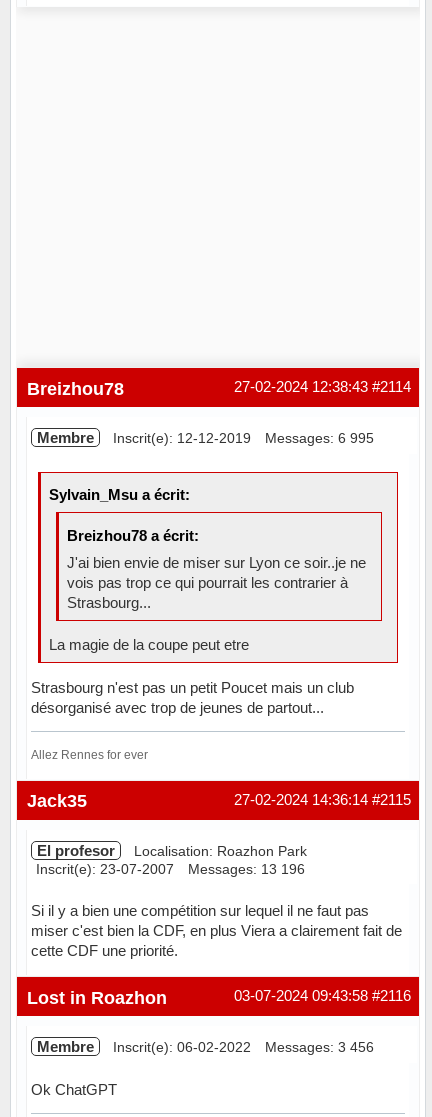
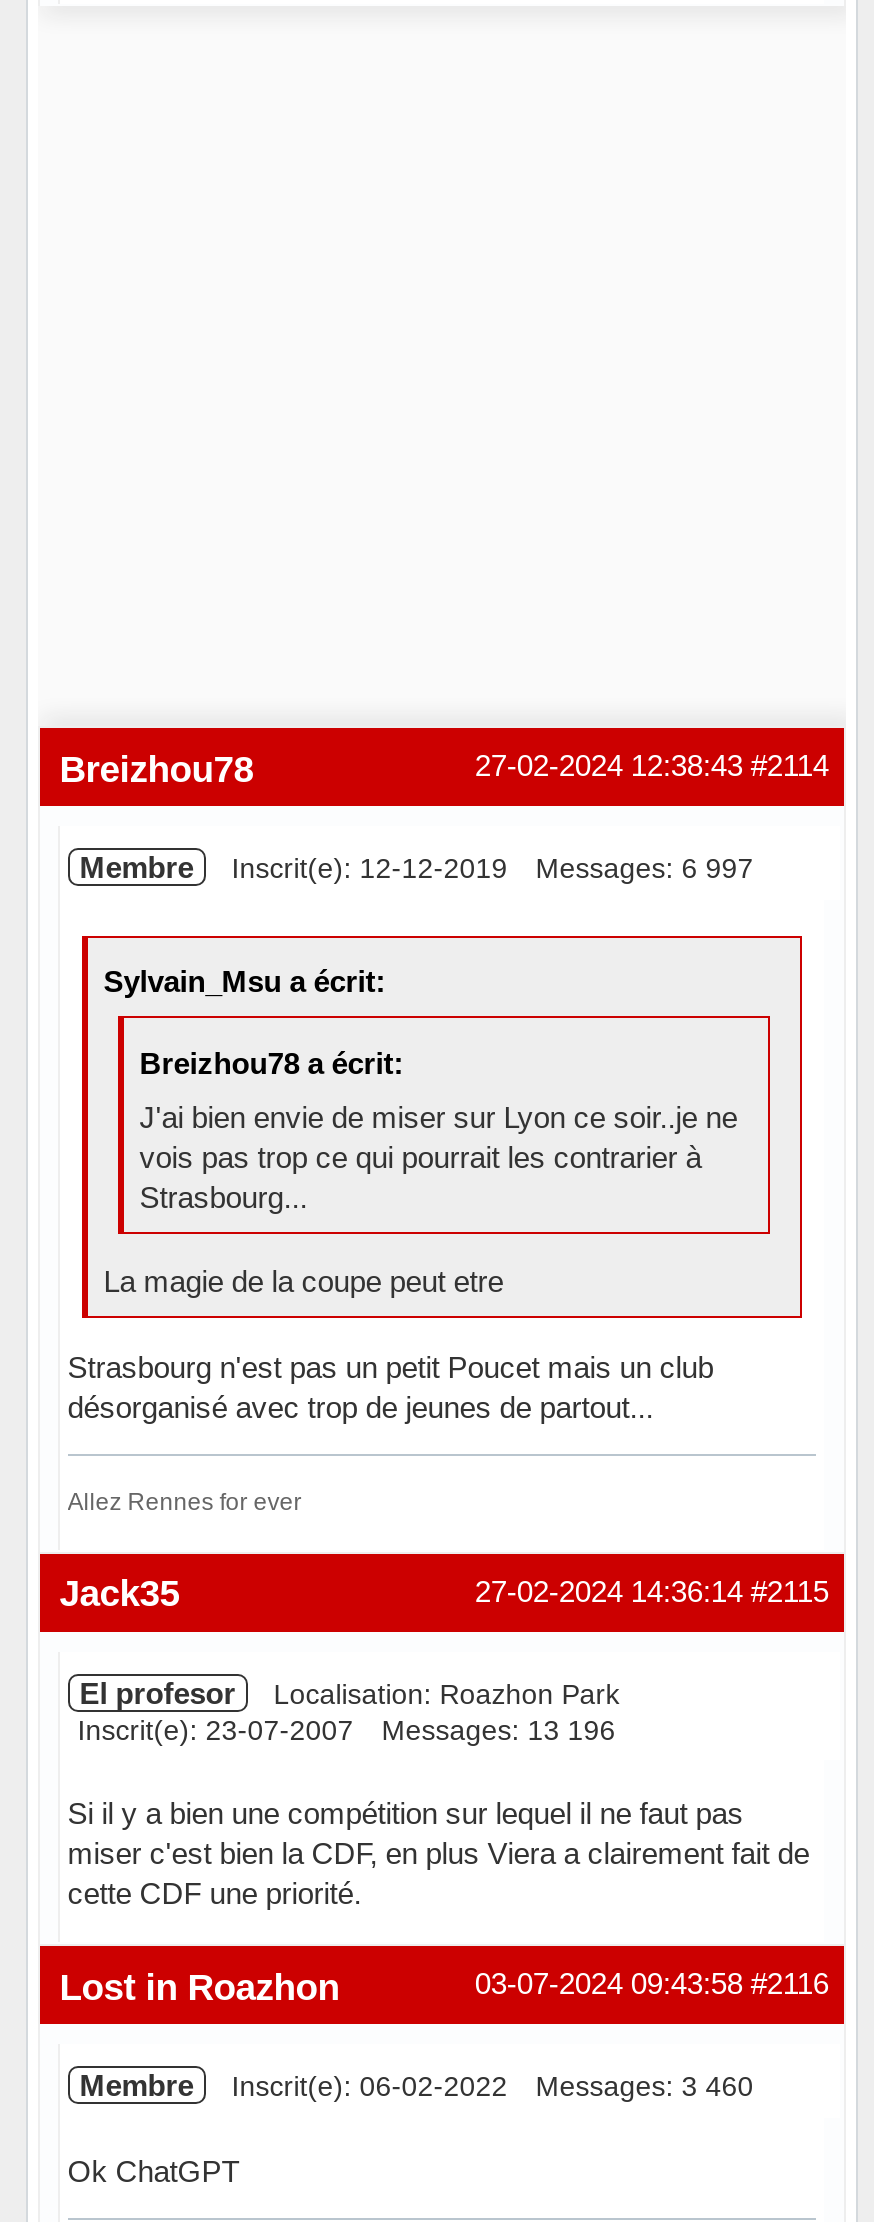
[37,429,374,446] Membre Inscrit(e): 12-12-2019 Messages: 6 995 -> [79,850,753,884] Membre Inscrit(e): 12-12-2019 Messages: 6 997
[37,1038,374,1055] Membre Inscrit(e): 06-02-2022 Messages: 3 456 -> [79,2068,753,2102] Membre Inscrit(e): 06-02-2022 Messages: 3 460

